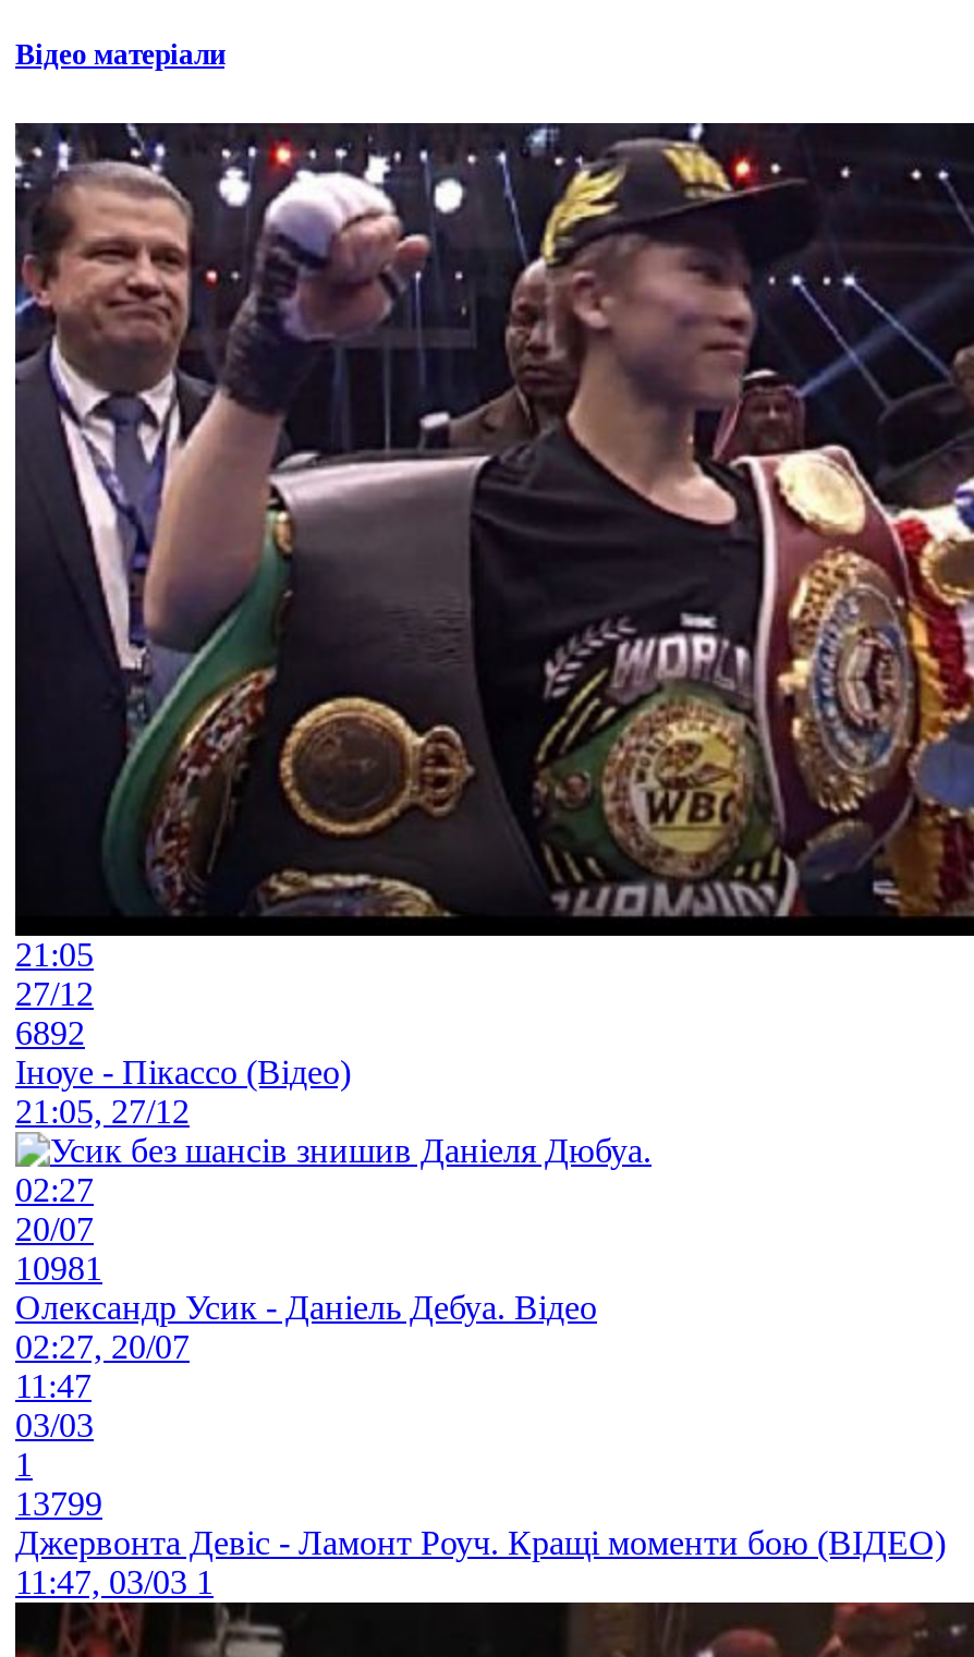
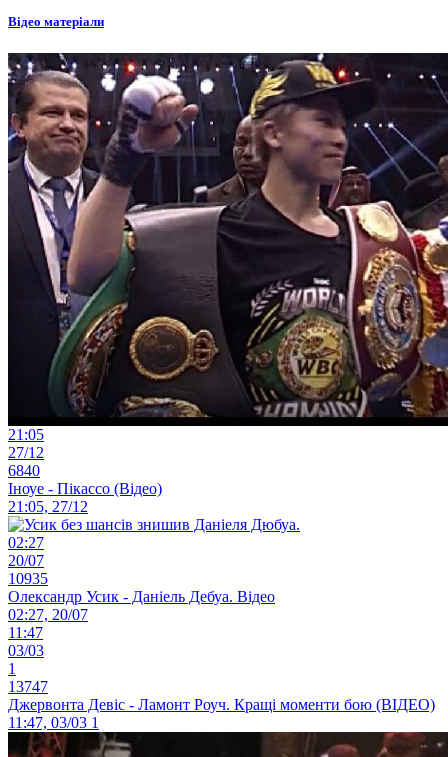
[15,1014,85,1051] 6892 -> [8,462,40,479] 6840
[15,1249,102,1286] 10981 -> [8,570,48,587] 10935
[15,1484,102,1521] 13799 -> [8,678,48,695] 13747

